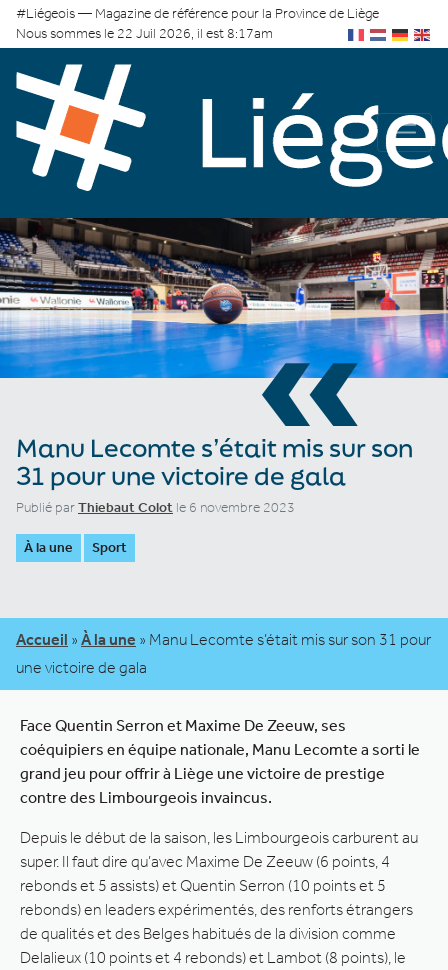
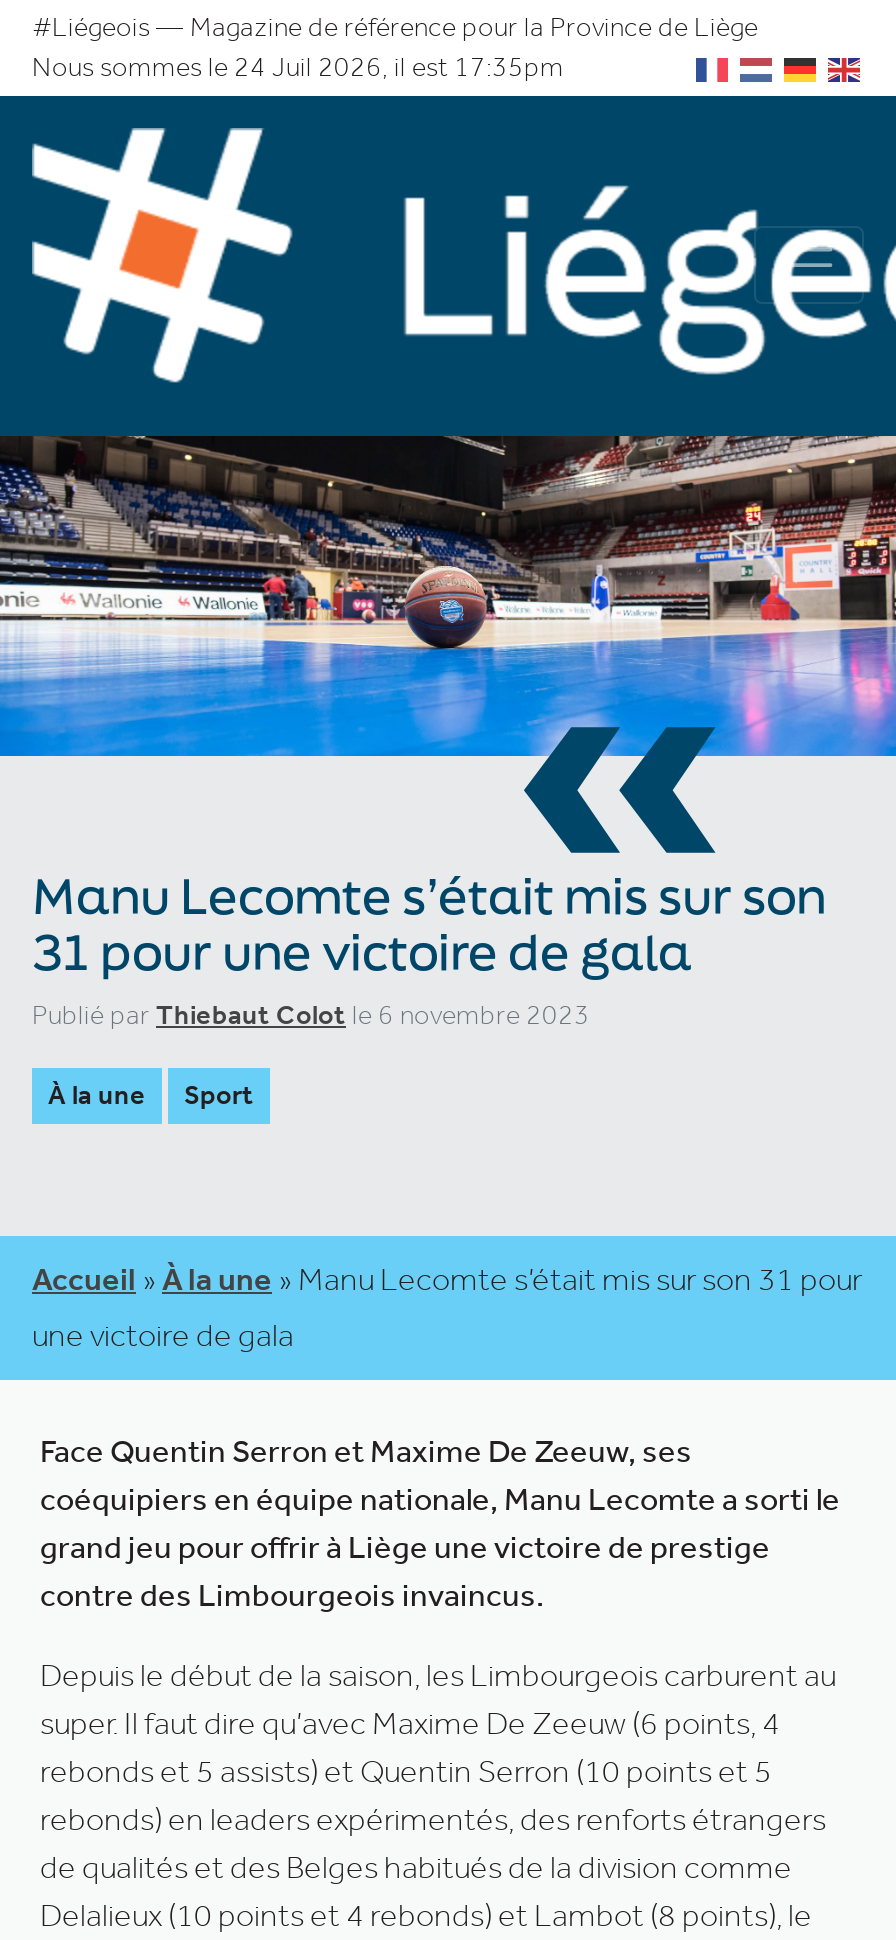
[16,25,273,42] Nous sommes le 22 Juil 2026, il est 8:17am -> [32,50,564,84] Nous sommes le 24 Juil 2026, il est 17:35pm

